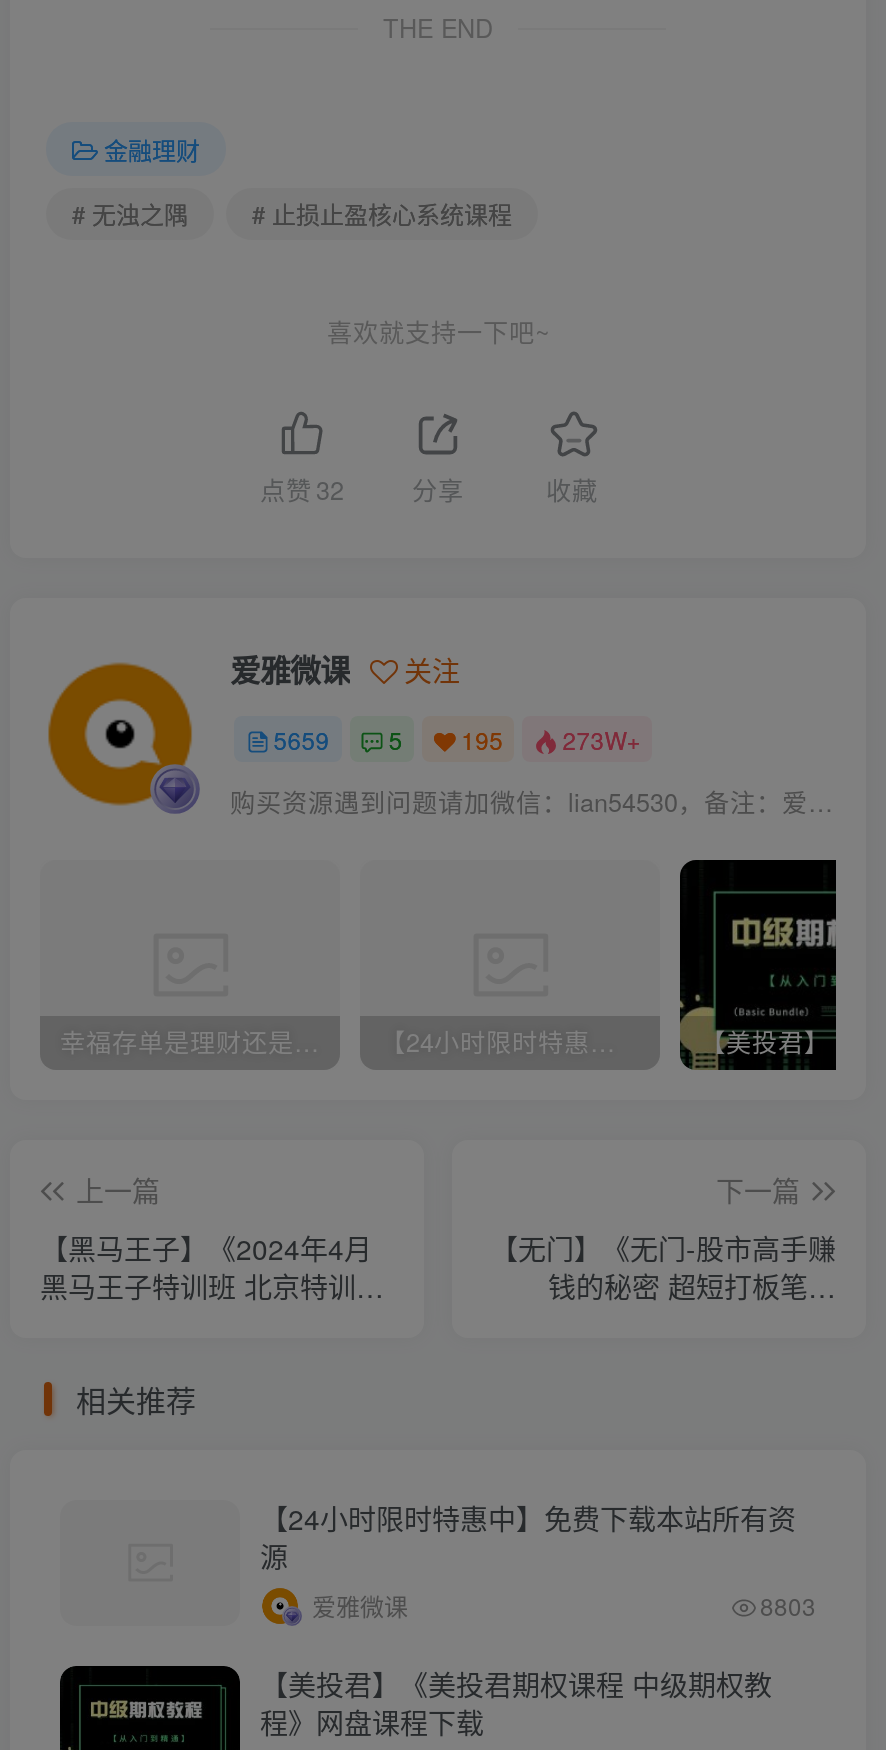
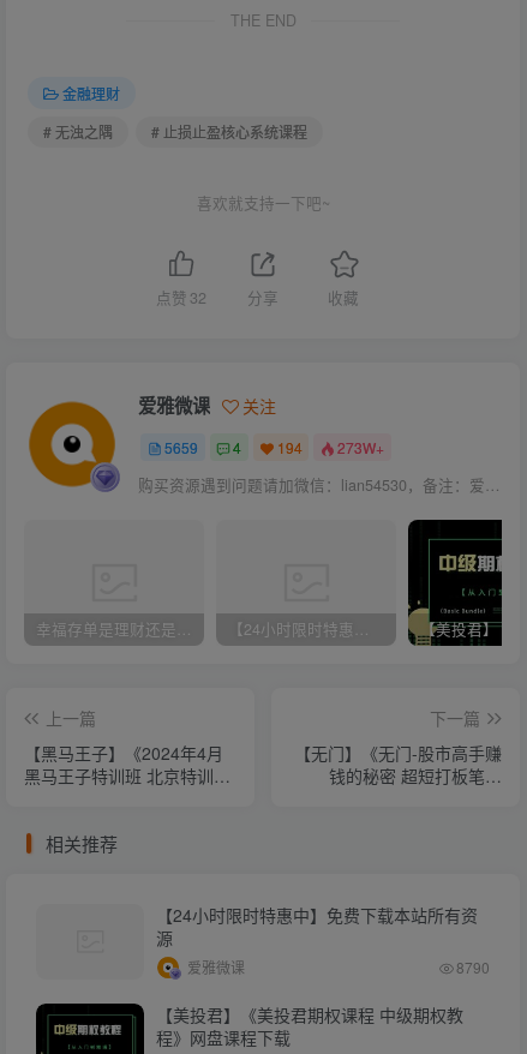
[389,722,403,756] 5 -> [233,437,242,457] 4
[461,722,503,756] 195 -> [277,437,302,457] 194
[760,1589,816,1623] 8803 -> [456,957,490,978] 8790

